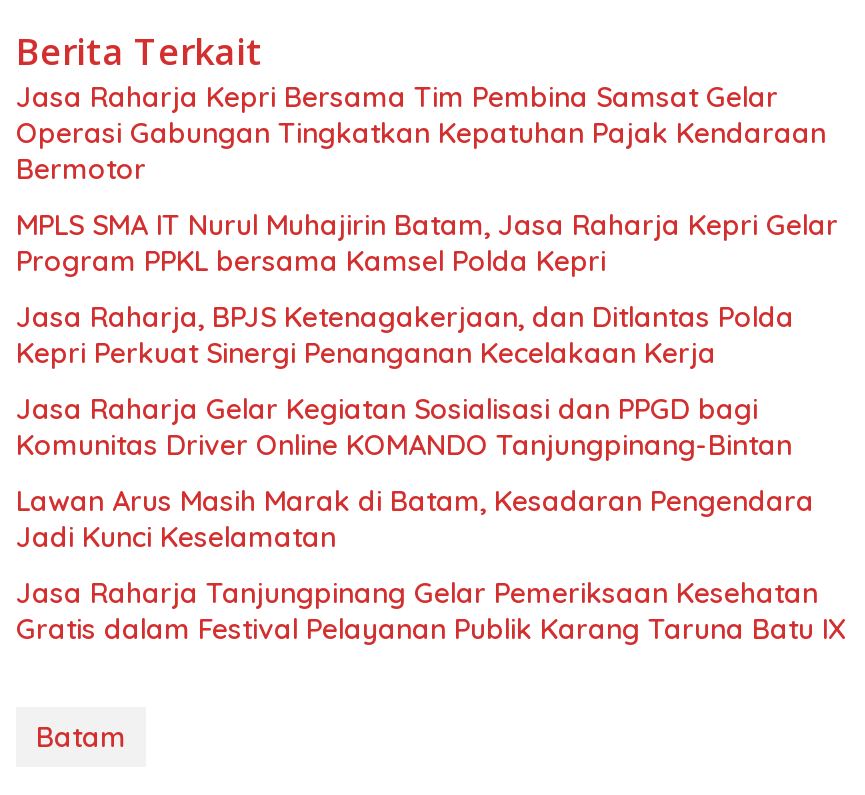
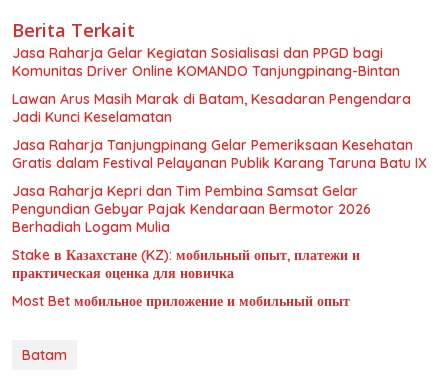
[16,80,838,372] Jasa Raharja Kepri Bersama Tim Pembina Samsat Gelar | Operasi Gabungan Tingkatkan Kepatuhan Pajak Kendaraan | Bermotor | MPLS SMA IT Nurul Muhajirin Batam, Jasa Raharja Kepri Gelar | Program PPKL bersama Kamsel Polda Kepri | Jasa Raharja, BPJS Ketenagakerjaan, dan Ditlantas Polda | Kepri Perkuat Sinergi Penanganan Kecelakaan Kerja -> none
moved [16,392,846,648] -> [12,44,427,172]: Jasa Raharja Gelar Kegiatan Sosialisasi dan PPGD bagi | Komunitas Driver Online KOMANDO Tanjungpinang-Bintan | Lawan Arus Masih Marak di Batam, Kesadaran Pengendara | Jadi Kunci Keselamatan | Jasa Raharja Tanjungpinang Gelar Pemeriksaan Kesehatan | Gratis dalam Festival Pelayanan Publik Karang Taruna Batu IX
none -> [12,182,371,310] Jasa Raharja Kepri dan Tim Pembina Samsat Gelar | Pengundian Gebyar Pajak Kendaraan Bermotor 2026 | Berhadiah Logam Mulia | Stake в Казахстане (KZ): мобильный опыт, платежи и | практическая оценка для новичка | Most Bet мобильное приложение и мобильный опыт

